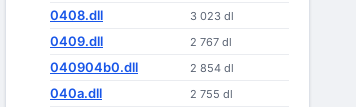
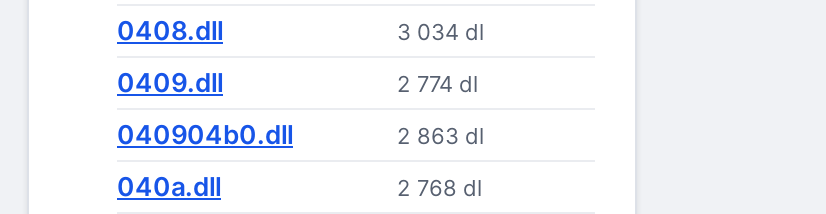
[190,9,234,23] 3 023 dl -> [397,18,485,46] 3 034 dl
[190,35,232,49] 2 767 dl -> [397,70,479,98] 2 774 dl
[190,61,234,75] 2 854 dl -> [397,122,485,150] 2 863 dl
[190,87,233,101] 2 755 dl -> [397,174,483,202] 2 768 dl

